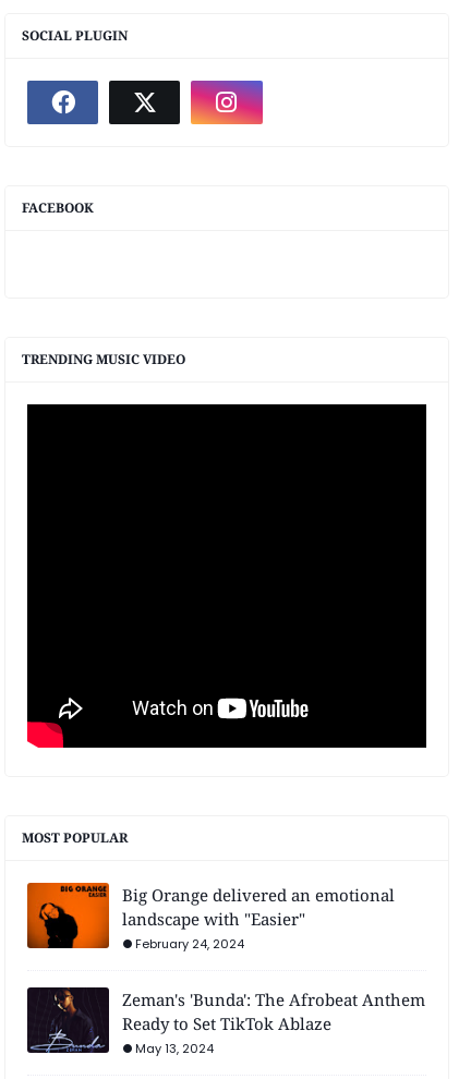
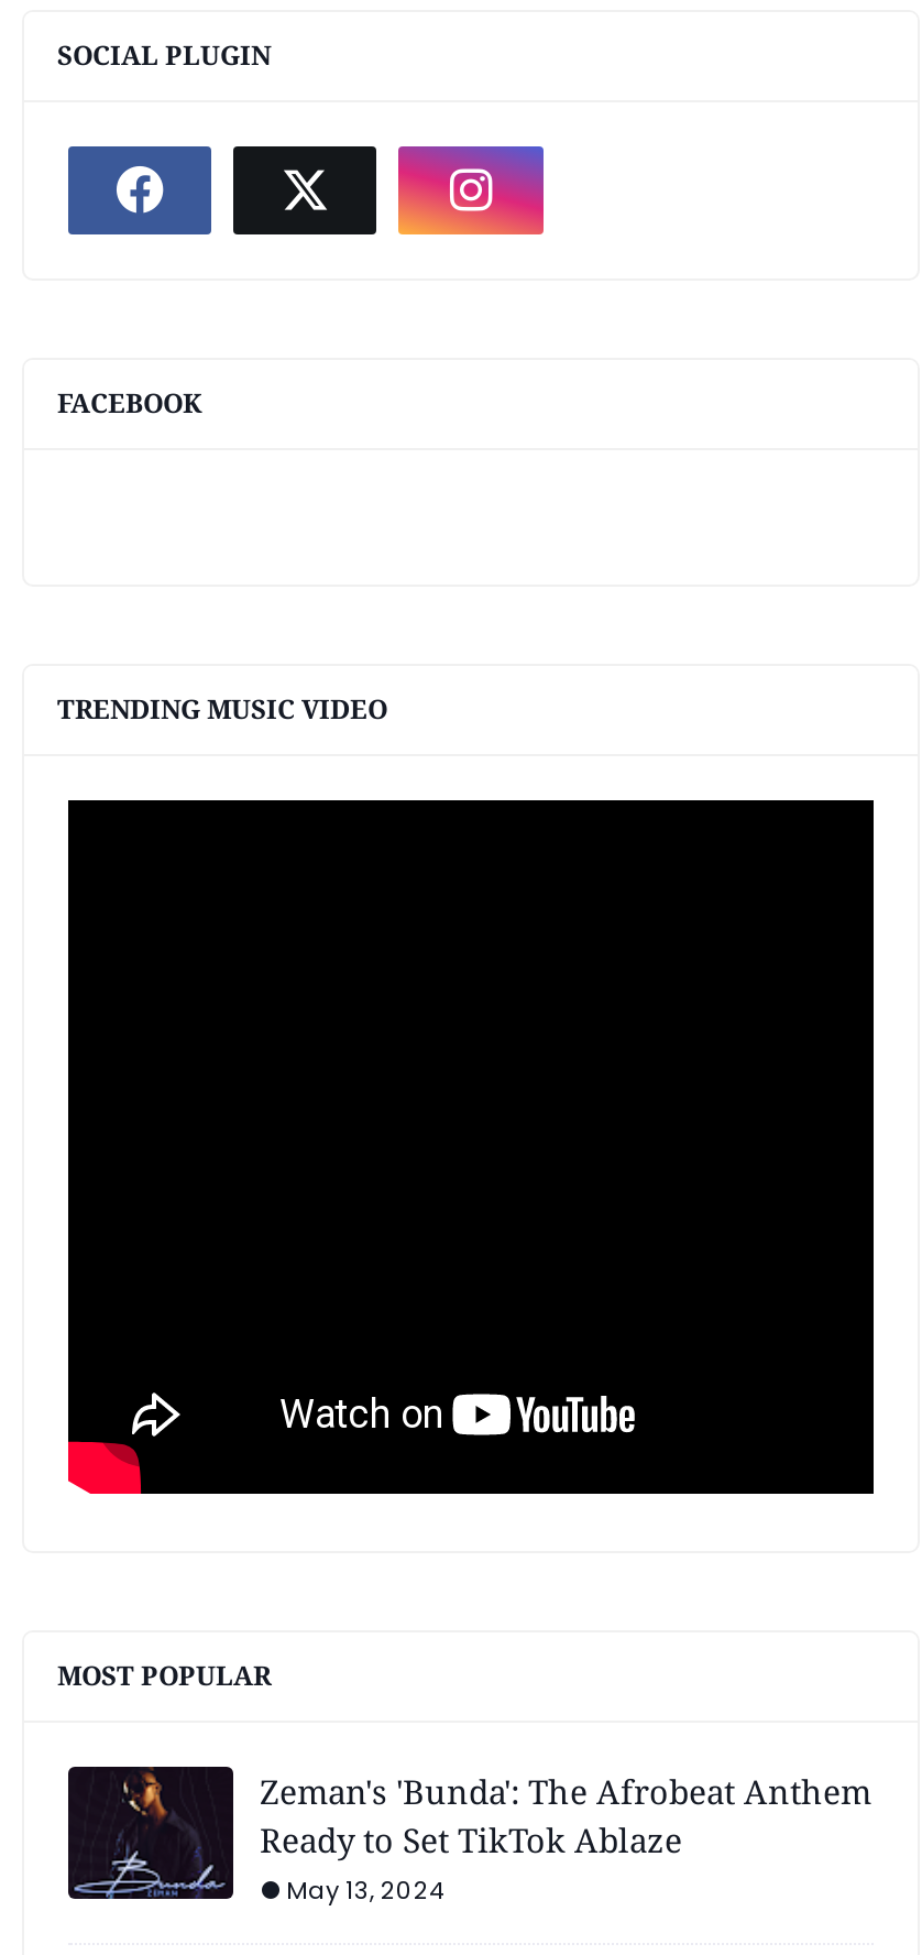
[26,882,395,952] [image] | Big Orange delivered an emotional | landscape with "Easier" | February 24, 2024 -> none

